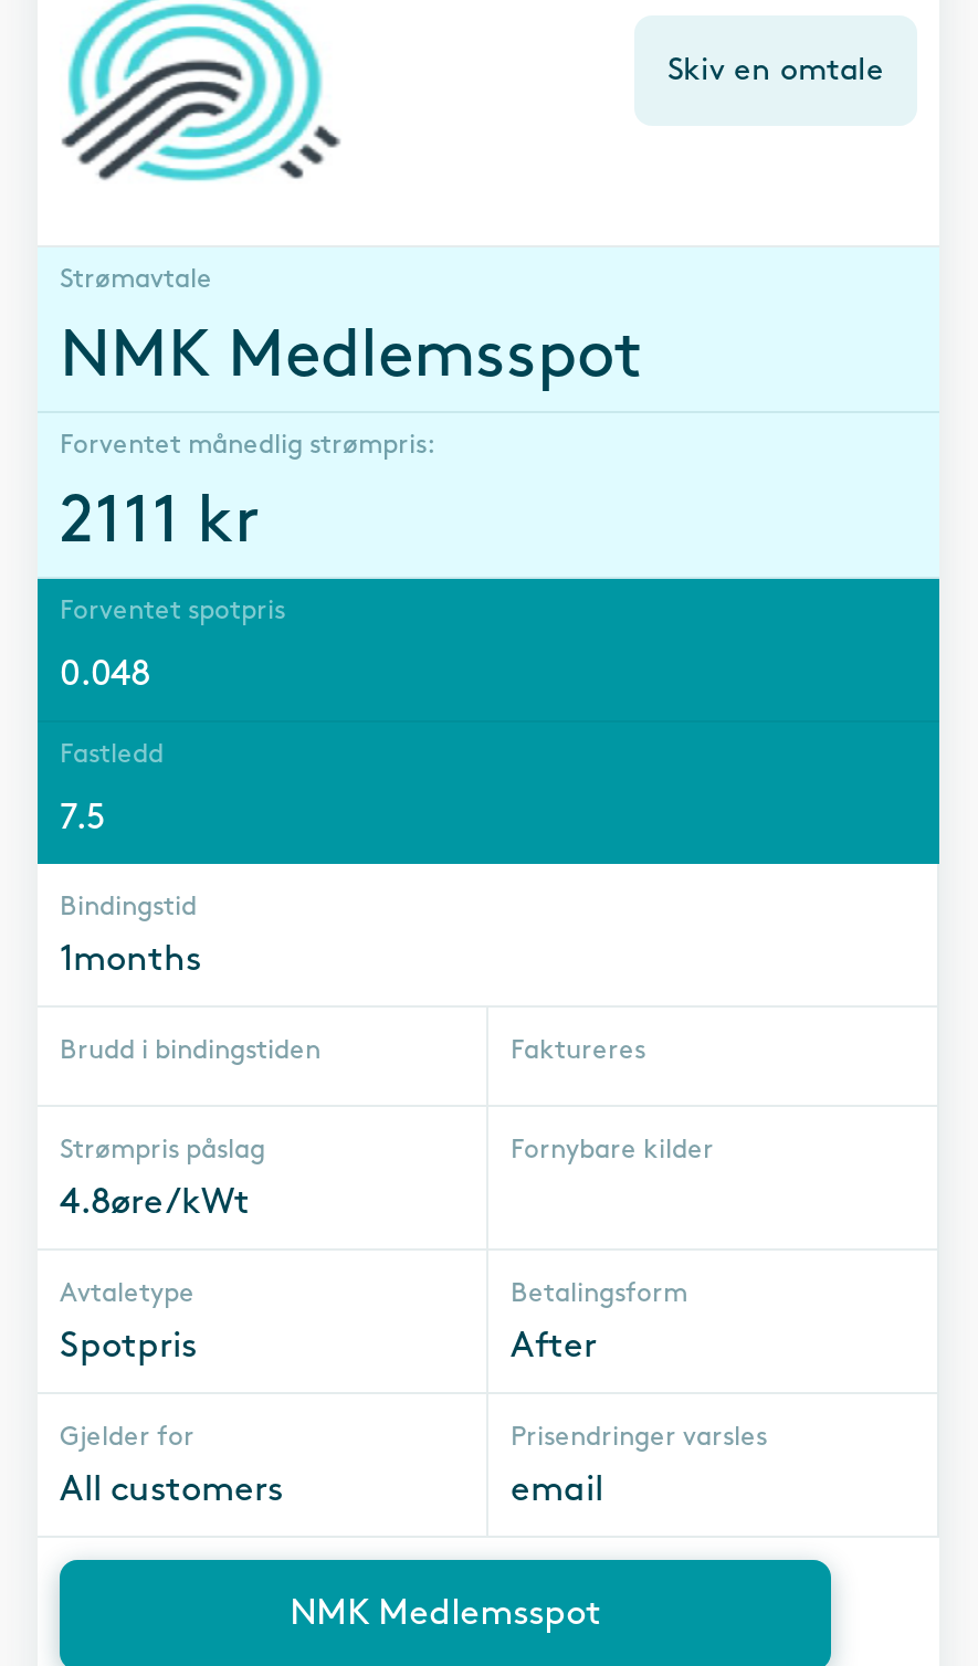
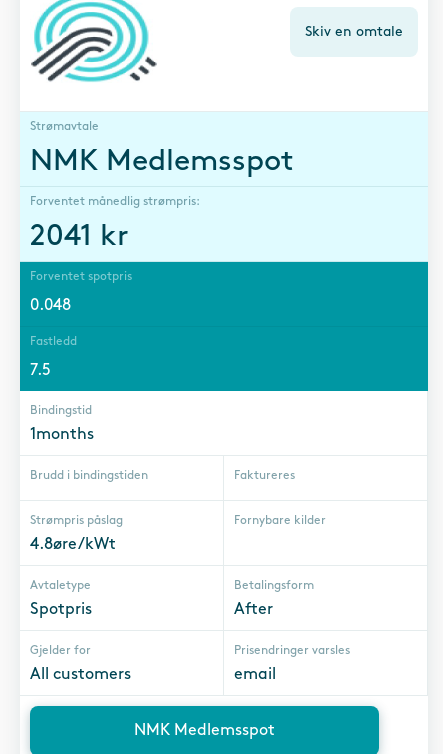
[60,491,261,552] 2111 kr -> [30,222,129,250] 2041 kr

